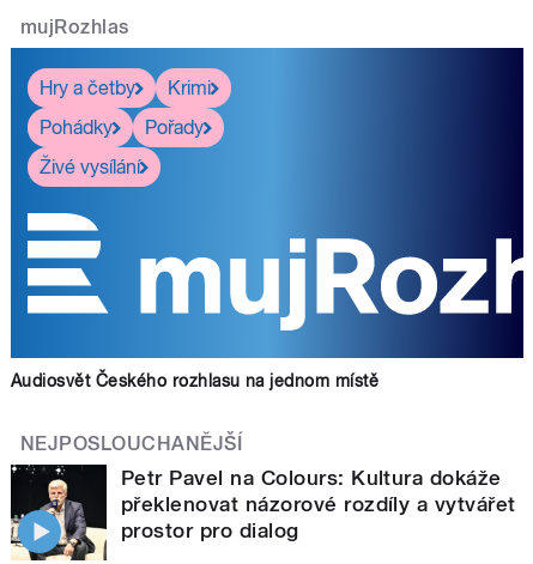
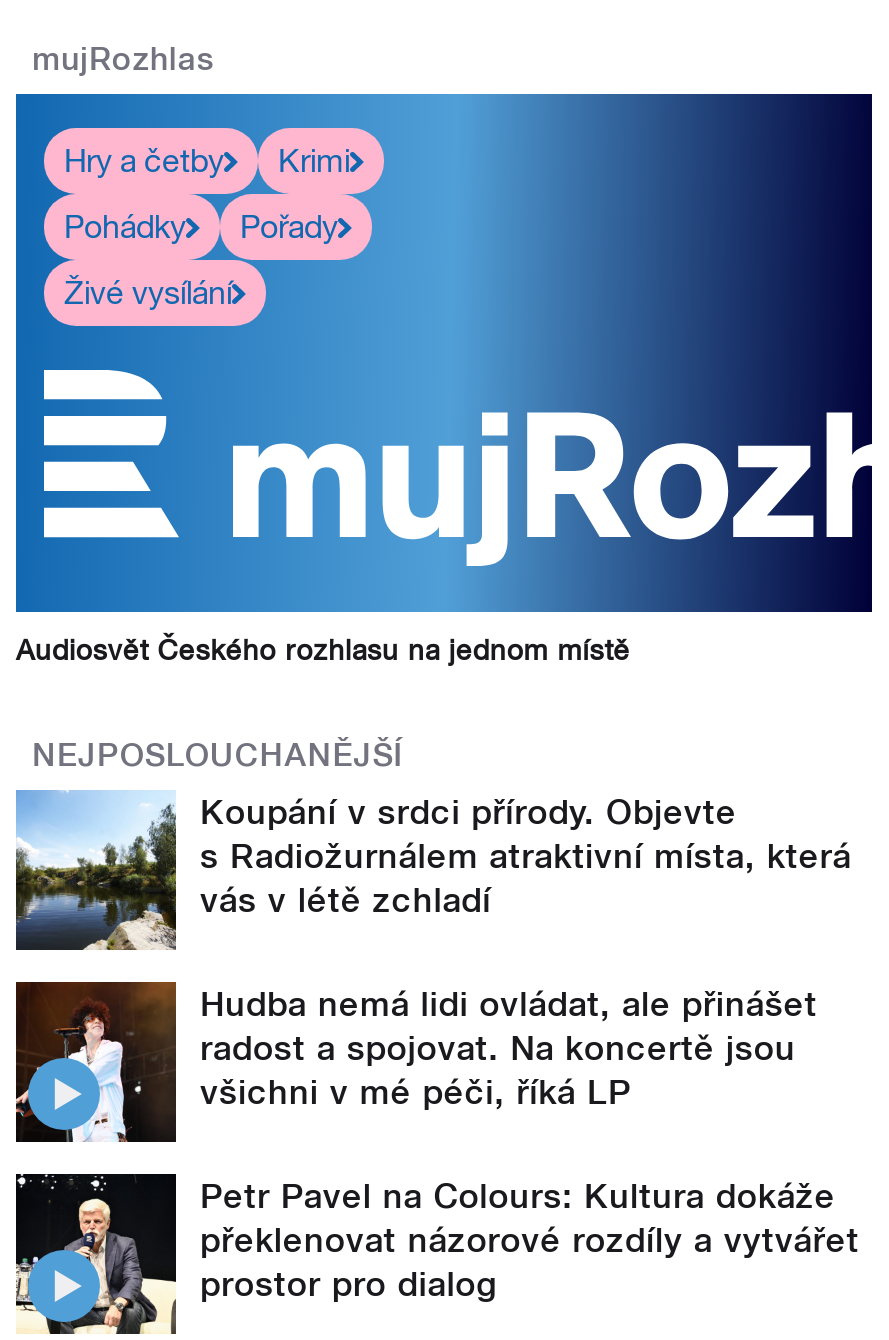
none -> [14,790,851,1112] [image] | Koupání v srdci přírody. Objevte | s Radiožurnálem atraktivní místa, která | vás v létě zchladí | Hudba nemá lidi ovládat, ale přinášet | radost a spojovat. Na koncertě jsou | všichni v mé péči, říká LP
none -> [14,980,178,1144] [image]

